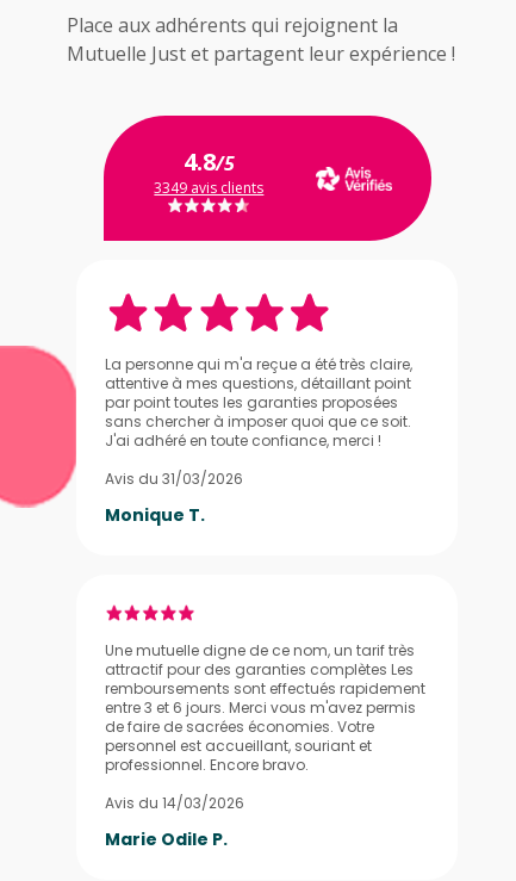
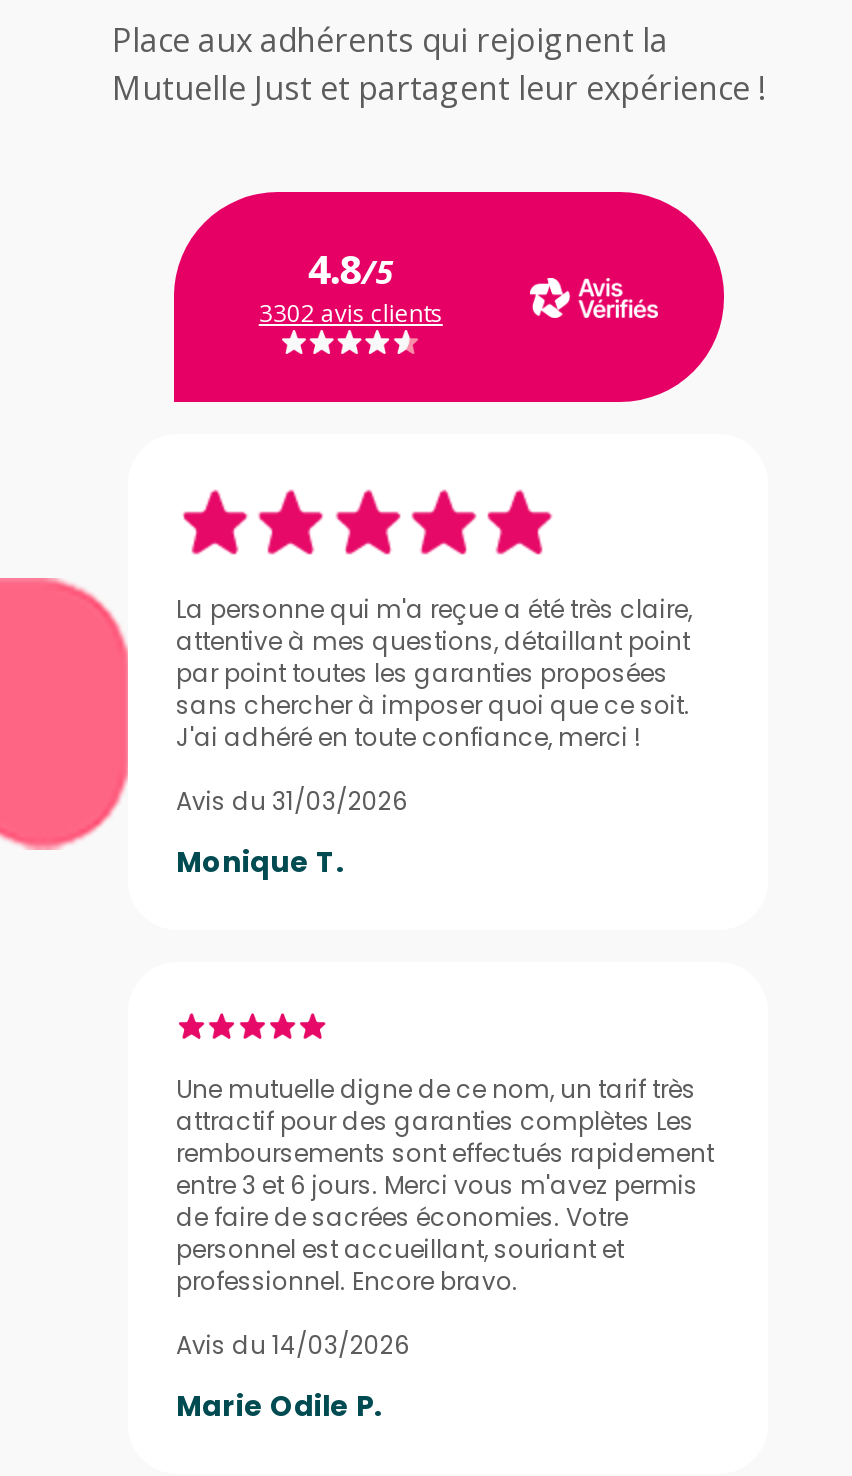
[154,177,264,198] 3349 avis clients -> [259,296,443,330] 3302 avis clients

